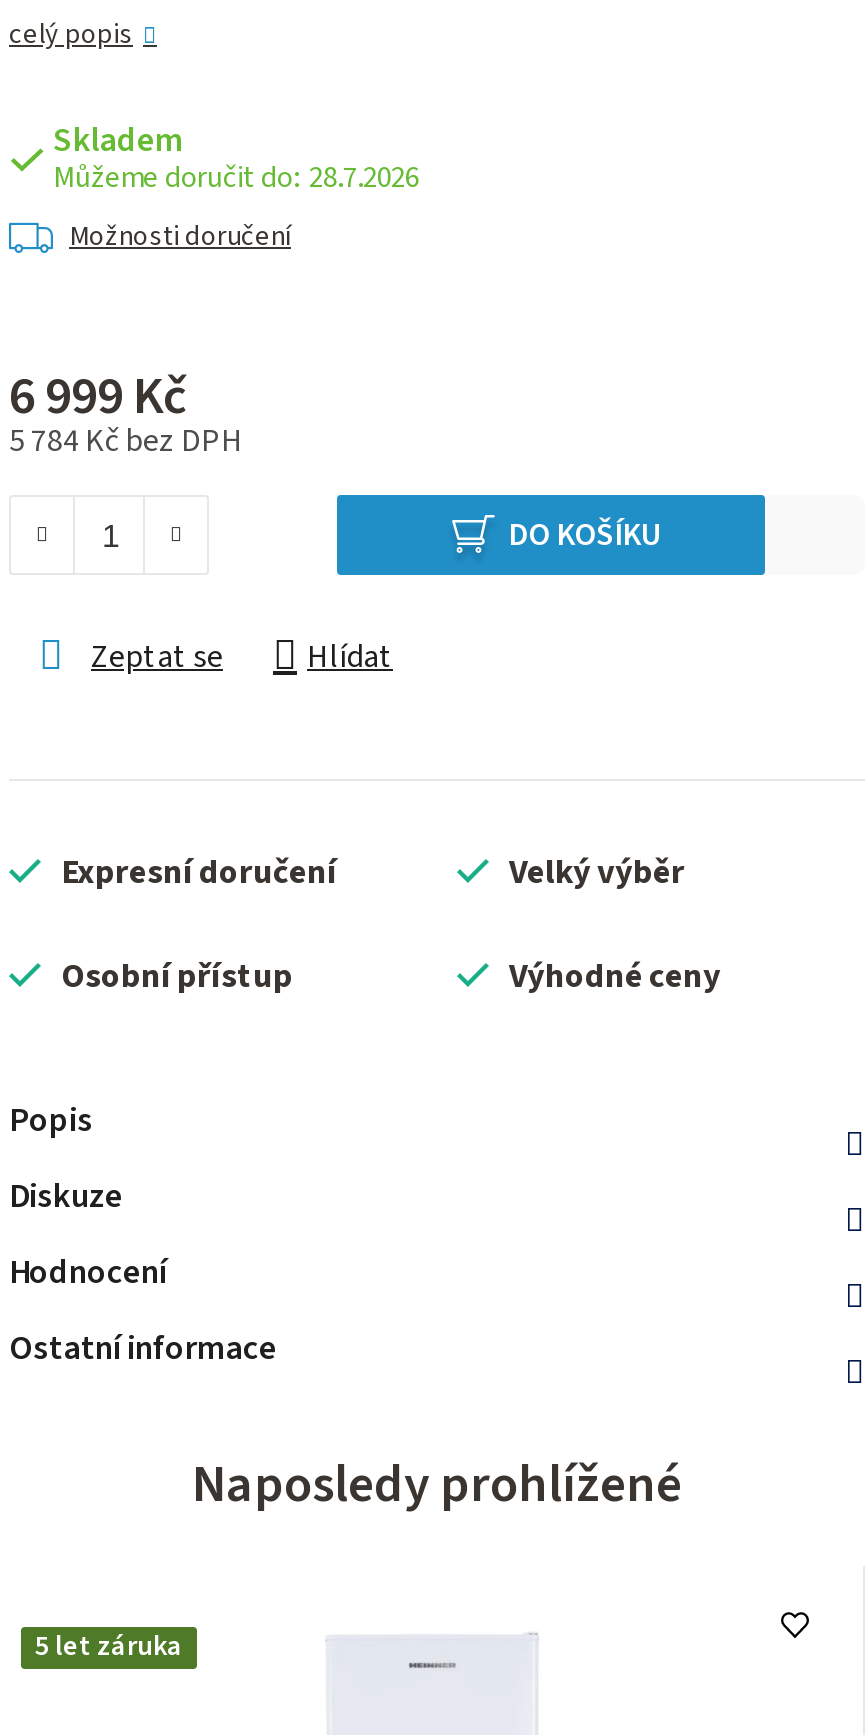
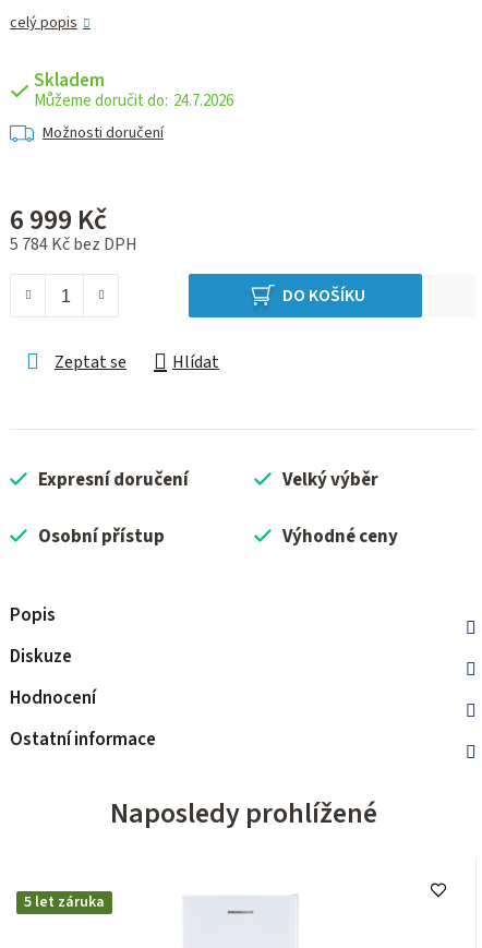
[303,157,419,199] 28.7.2026 -> [170,90,233,113] 24.7.2026

